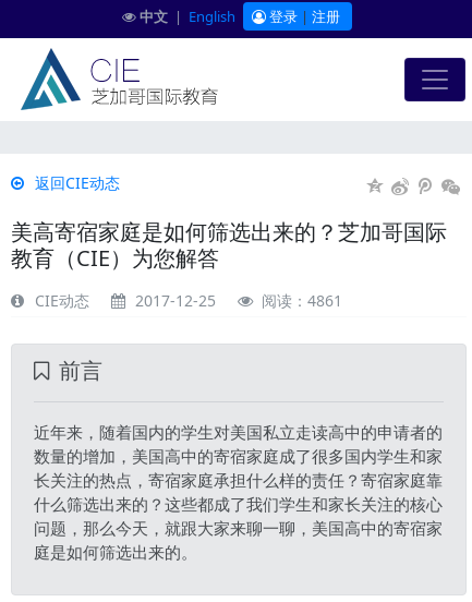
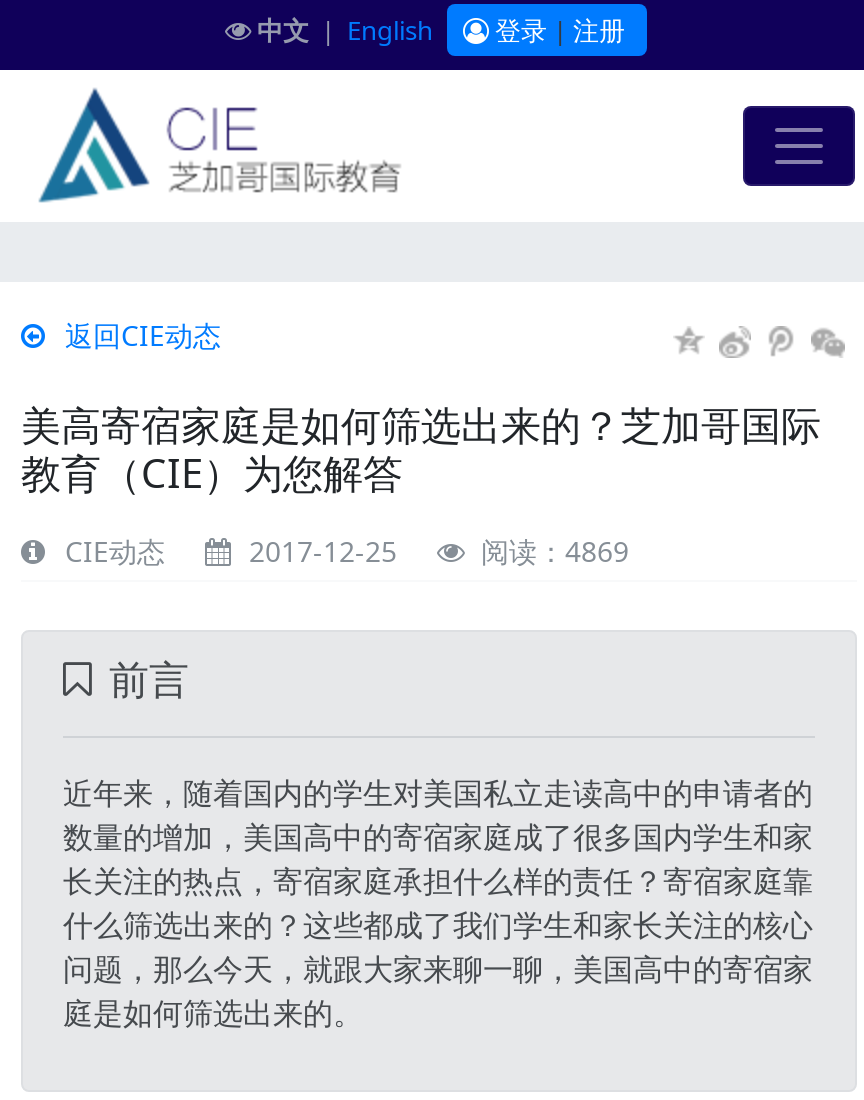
[31,290,342,311] CIE动态 2017-12-25 阅读：4861 -> [57,532,629,570] CIE动态 2017-12-25 阅读：4869

